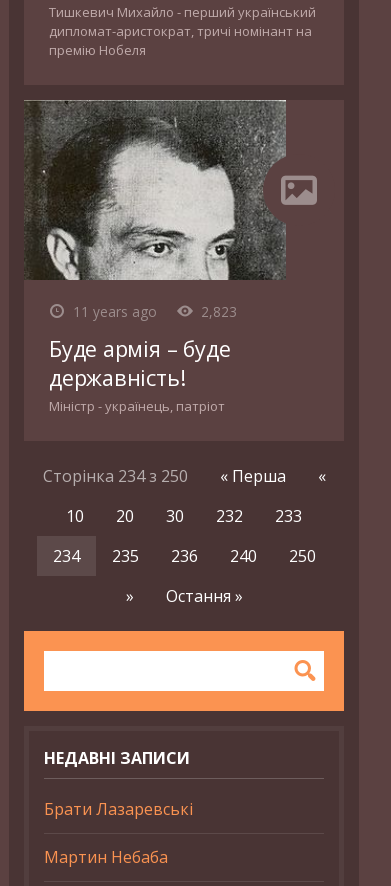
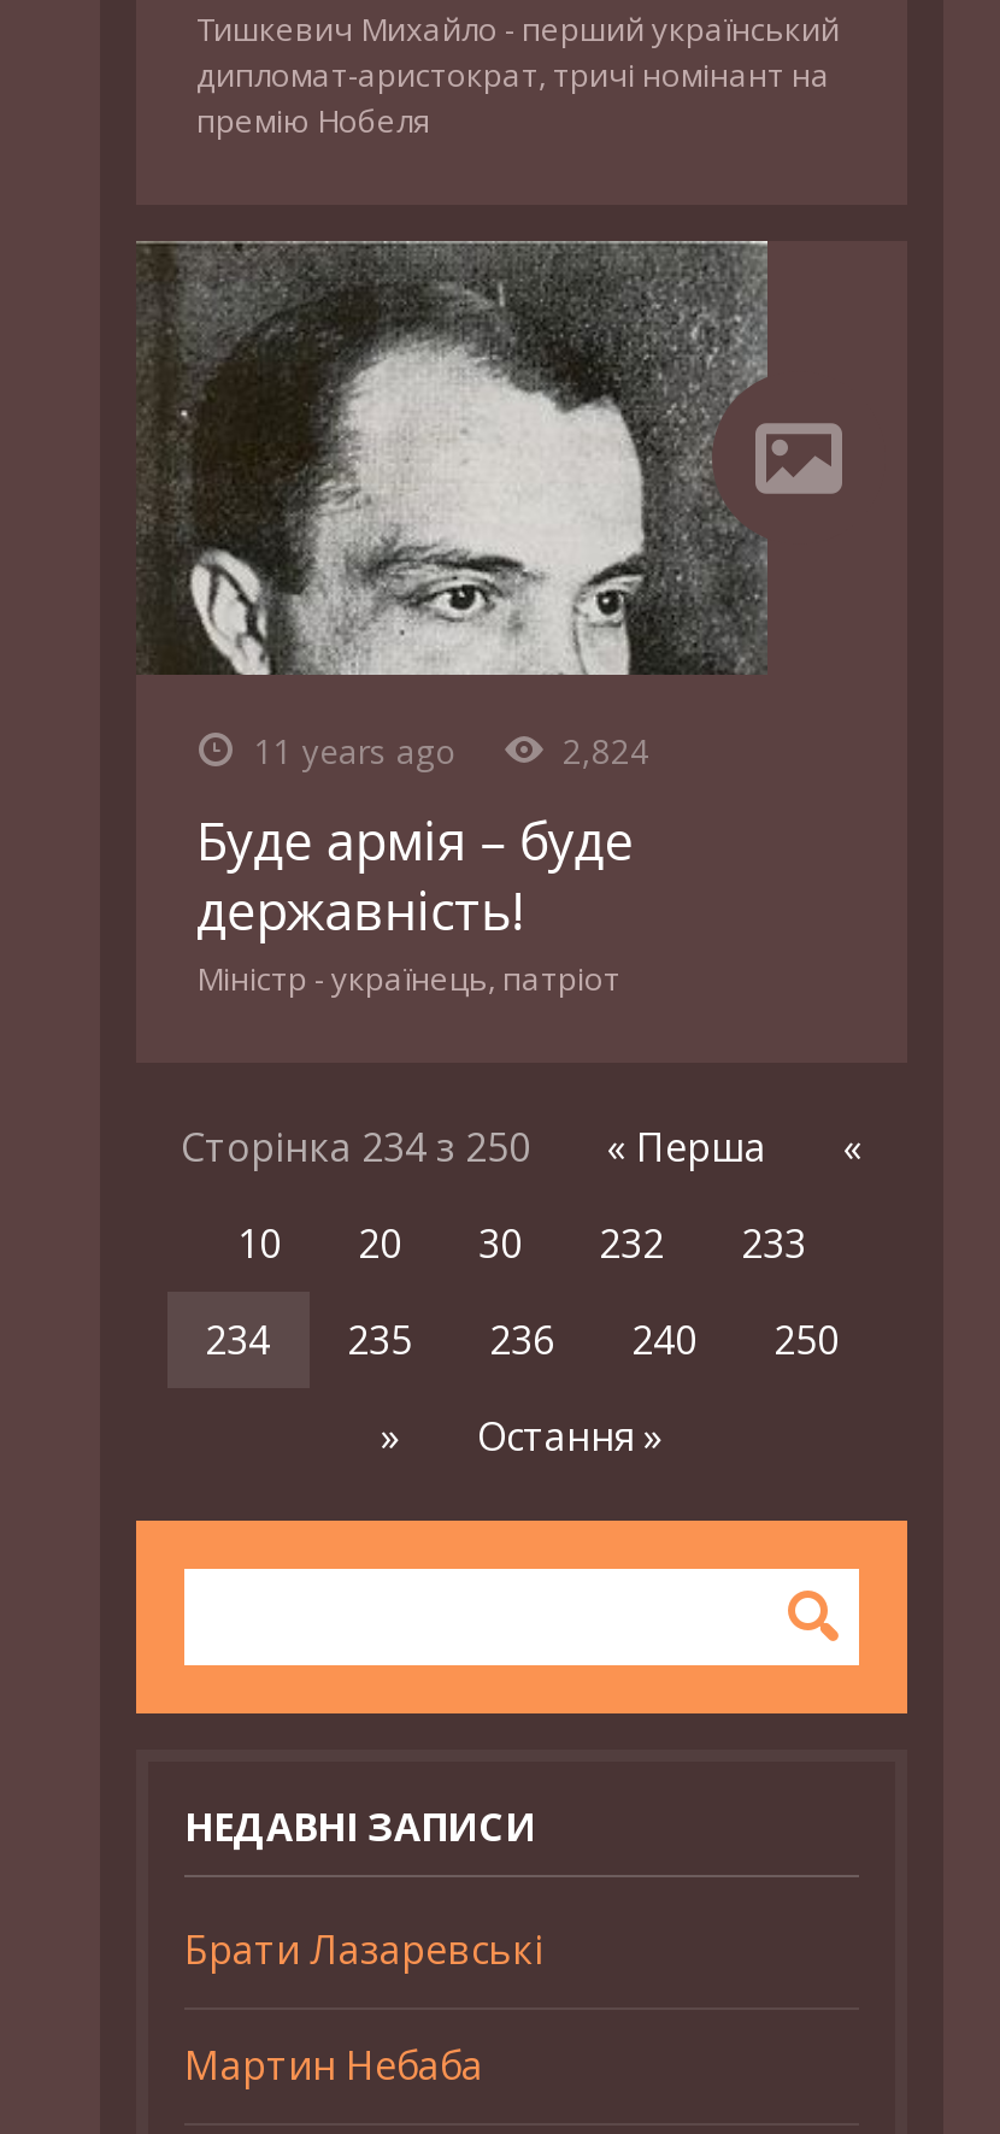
[201,302,237,321] 2,823 -> [563,728,649,774] 2,824

